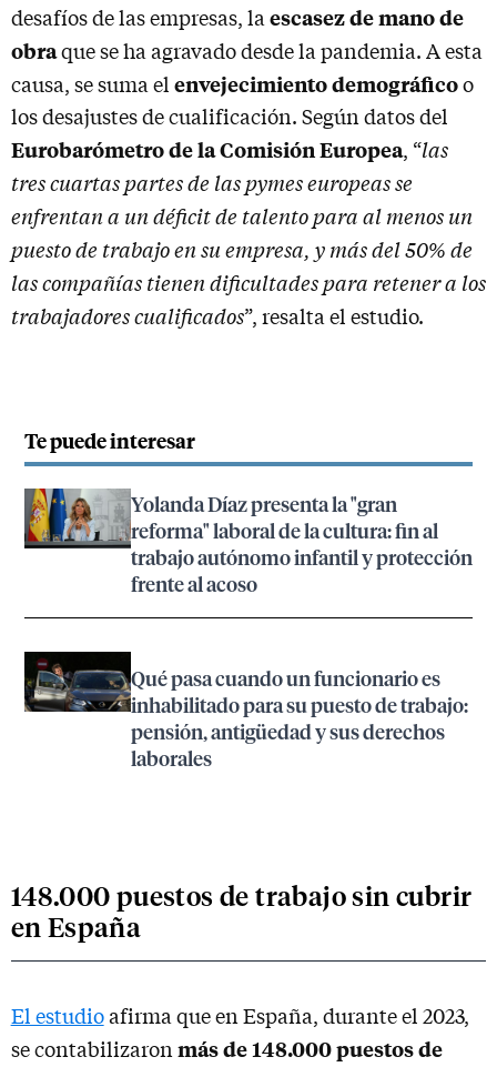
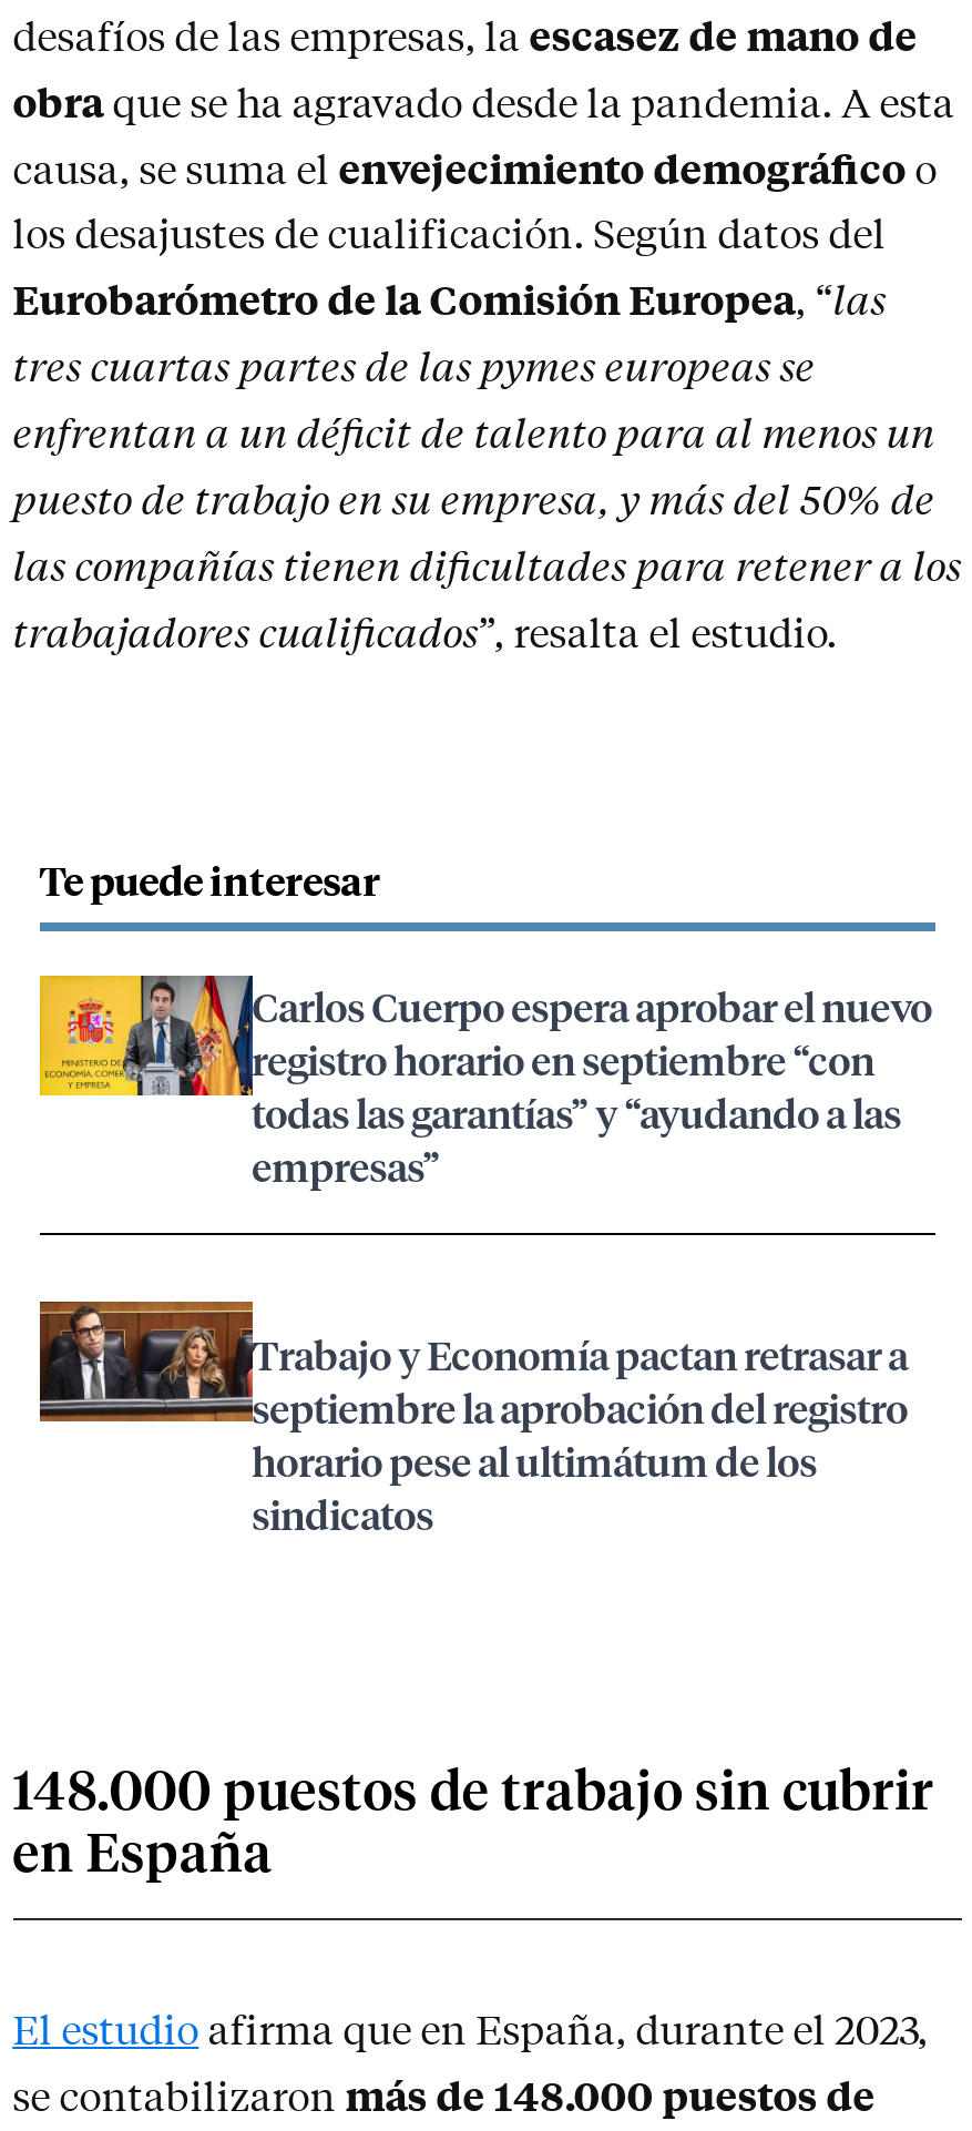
[23,487,472,596] [image] | Yolanda Díaz presenta la "gran | reforma" laboral de la cultura: fin al | trabajo autónomo infantil y protección | frente al acoso -> [38,973,932,1191] [image] | Carlos Cuerpo espera aprobar el nuevo | registro horario en septiembre “con | todas las garantías” y “ayudando a las | empresas”
[23,651,468,771] [image] | Qué pasa cuando un funcionario es | inhabilitado para su puesto de trabajo: | pensión, antigüedad y sus derechos | laborales -> [38,1299,908,1539] [image] | Trabajo y Economía pactan retrasar a | septiembre la aprobación del registro | horario pese al ultimátum de los | sindicatos

